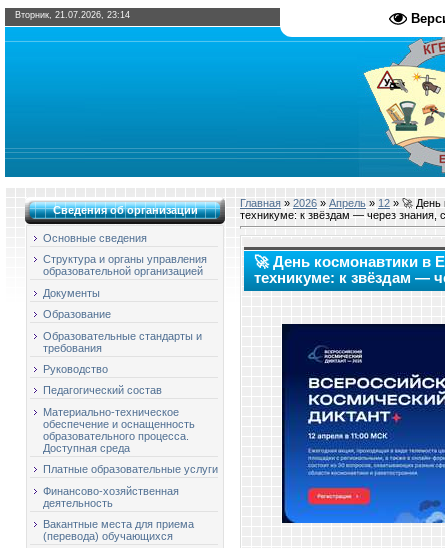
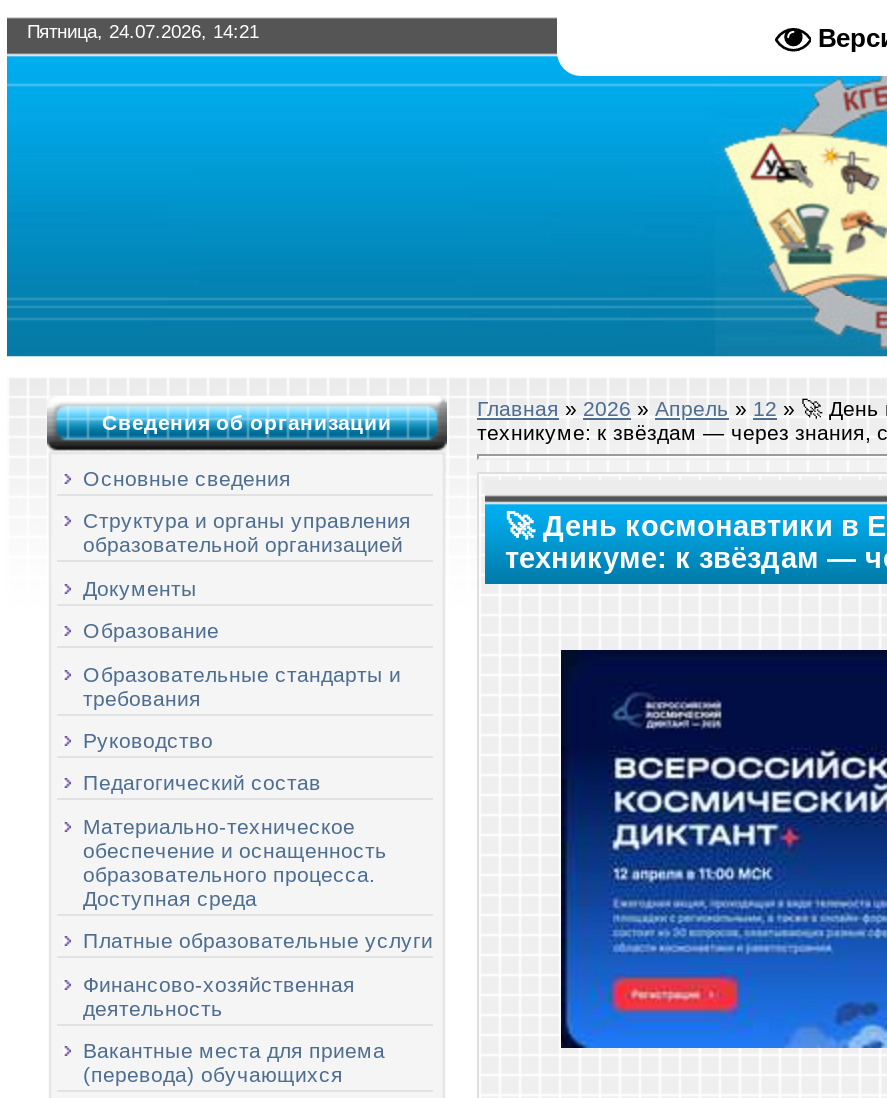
[15,10,130,20] Вторник, 21.07.2026, 23:14 -> [27,22,259,42] Пятница, 24.07.2026, 14:21

